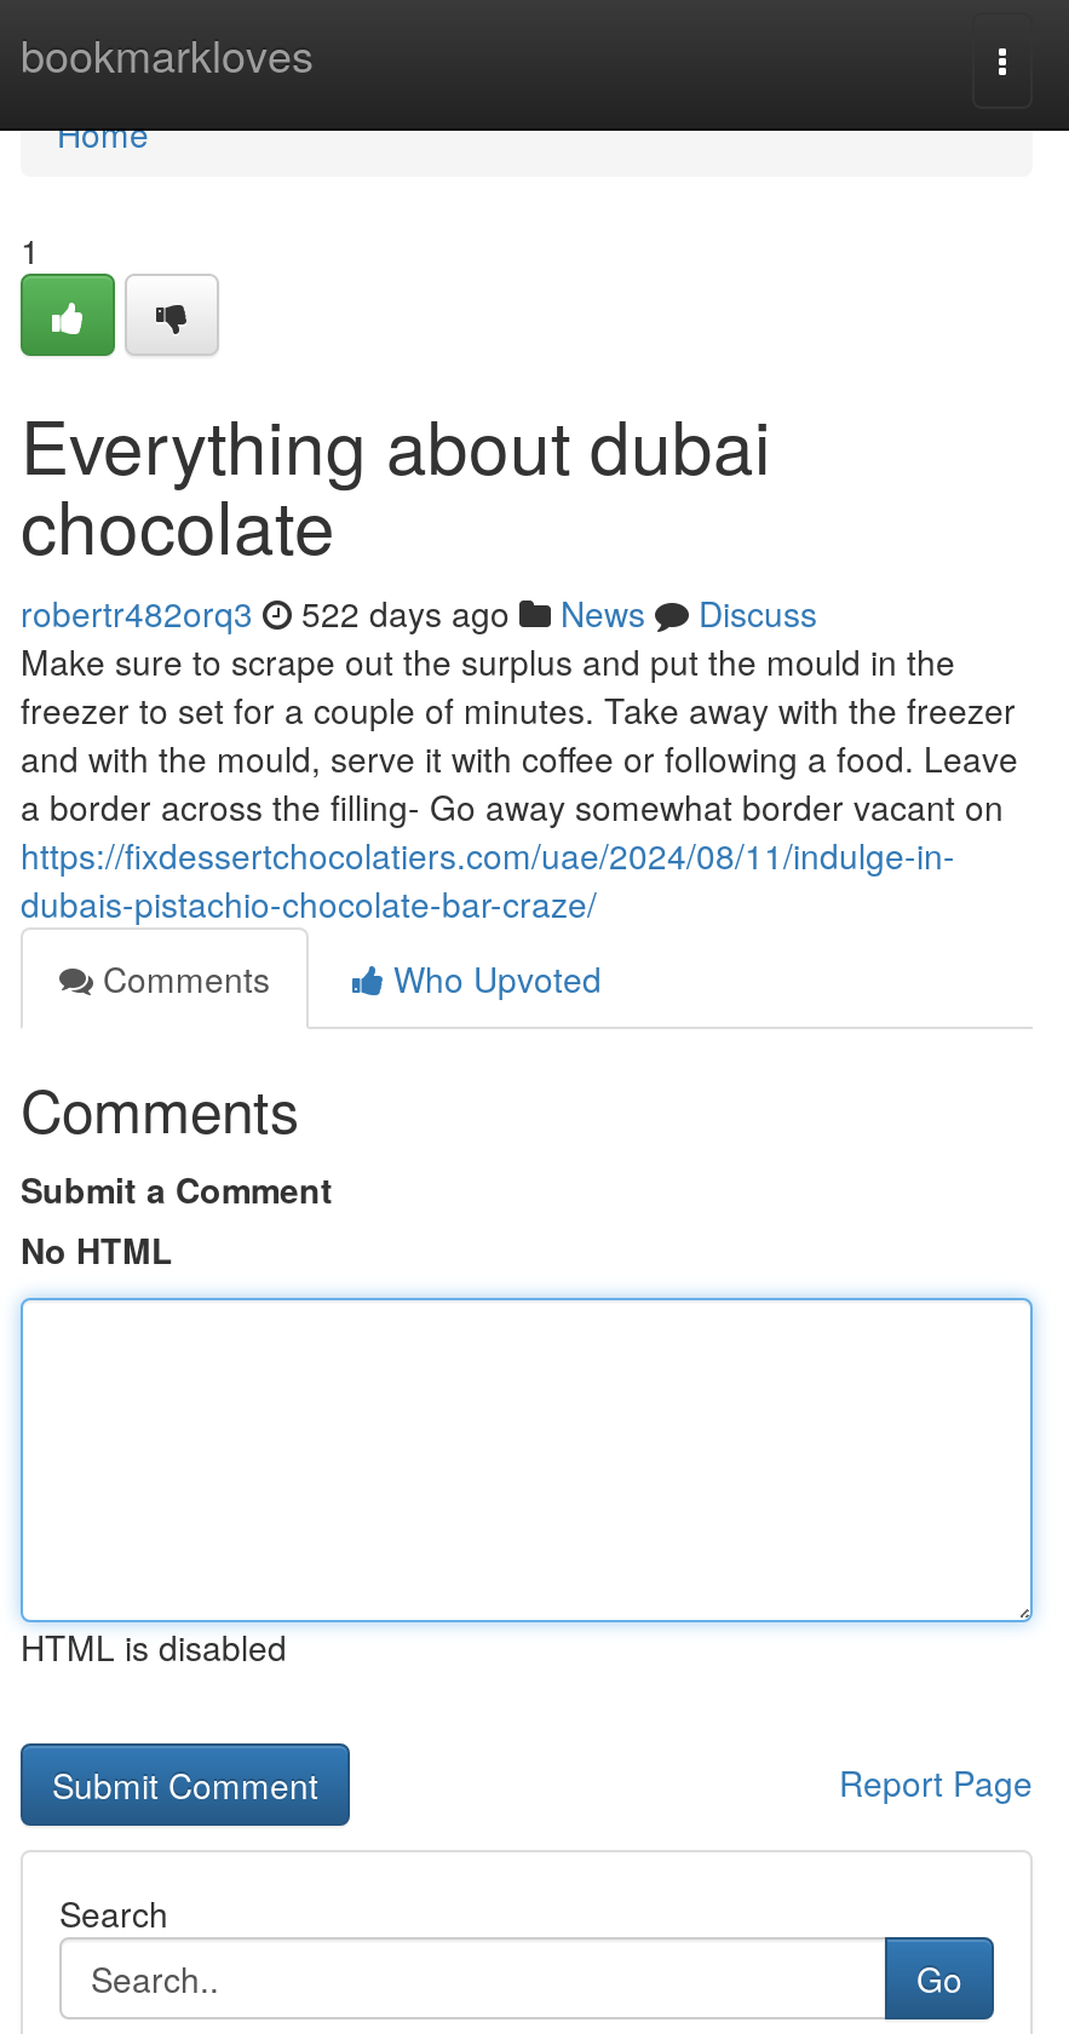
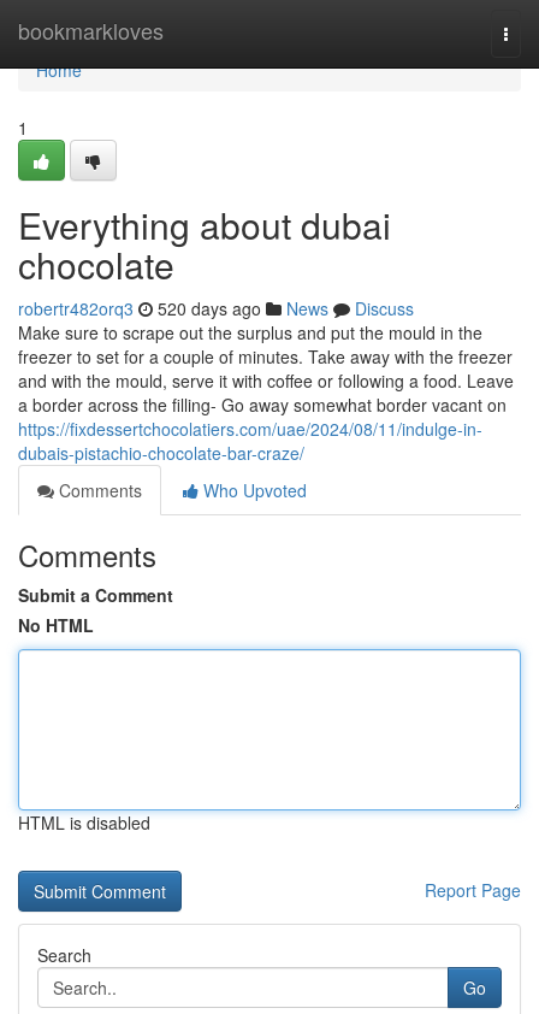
[21,588,817,637] robertr482orq3 522 days ago News Discuss -> [18,296,414,320] robertr482orq3 520 days ago News Discuss

